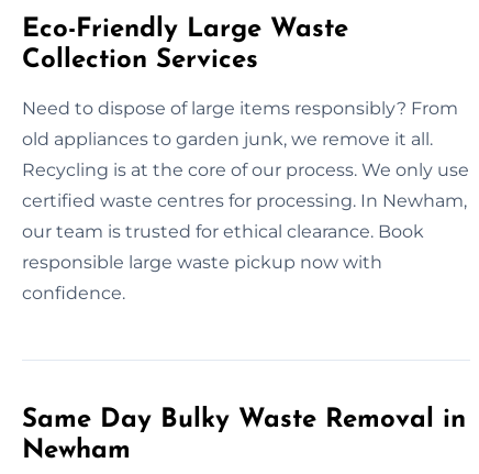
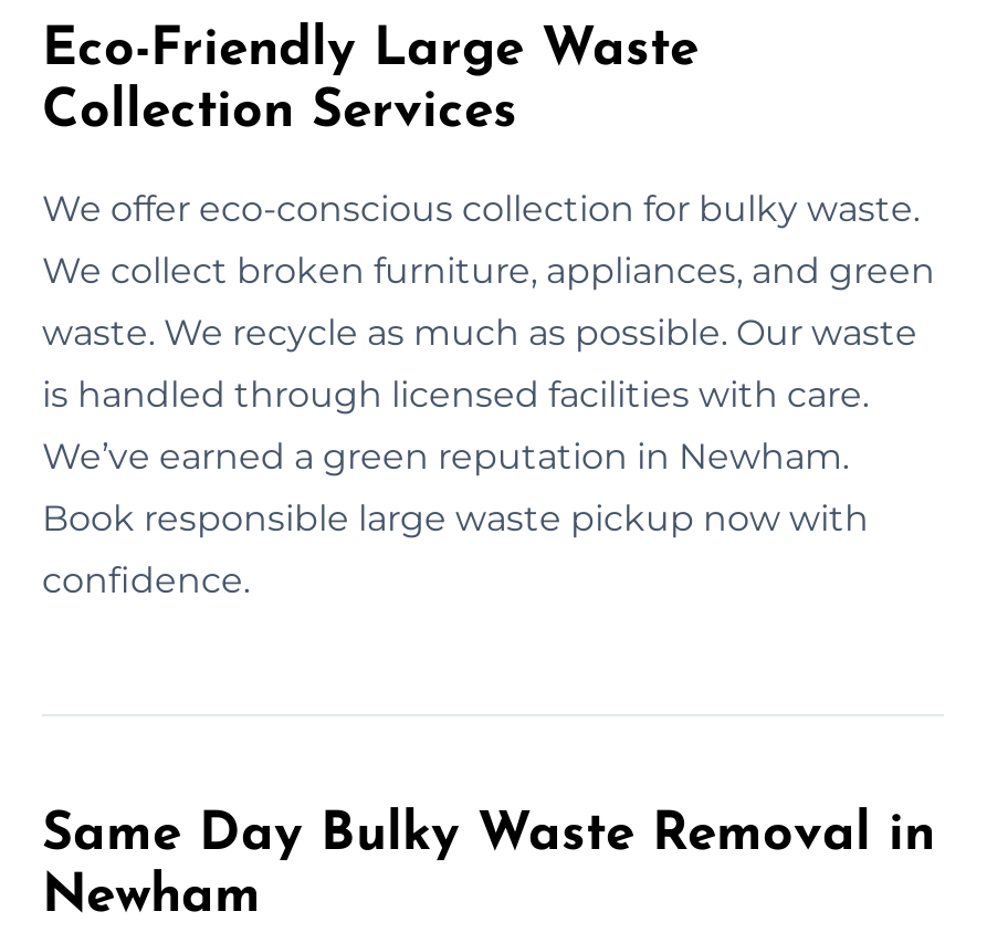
[22,98,458,118] Need to dispose of large items responsibly? From -> [42,187,920,229] We offer eco-conscious collection for bulky waste.
[22,128,433,149] old appliances to garden junk, we remove it all. -> [42,249,935,291] We collect broken furniture, appliances, and green
[22,159,469,180] Recycling is at the core of our process. We only use -> [42,311,917,353] waste. We recycle as much as possible. Our waste
[22,190,467,211] certified waste centres for processing. In Newham, -> [42,373,869,415] is handled through licensed facilities with care.
[22,221,424,242] our team is trusted for ethical clearance. Book -> [42,435,849,477] We’ve earned a green reputation in Newham.
[22,252,382,272] responsible large waste pickup now with -> [42,497,869,539] Book responsible large waste pickup now with

